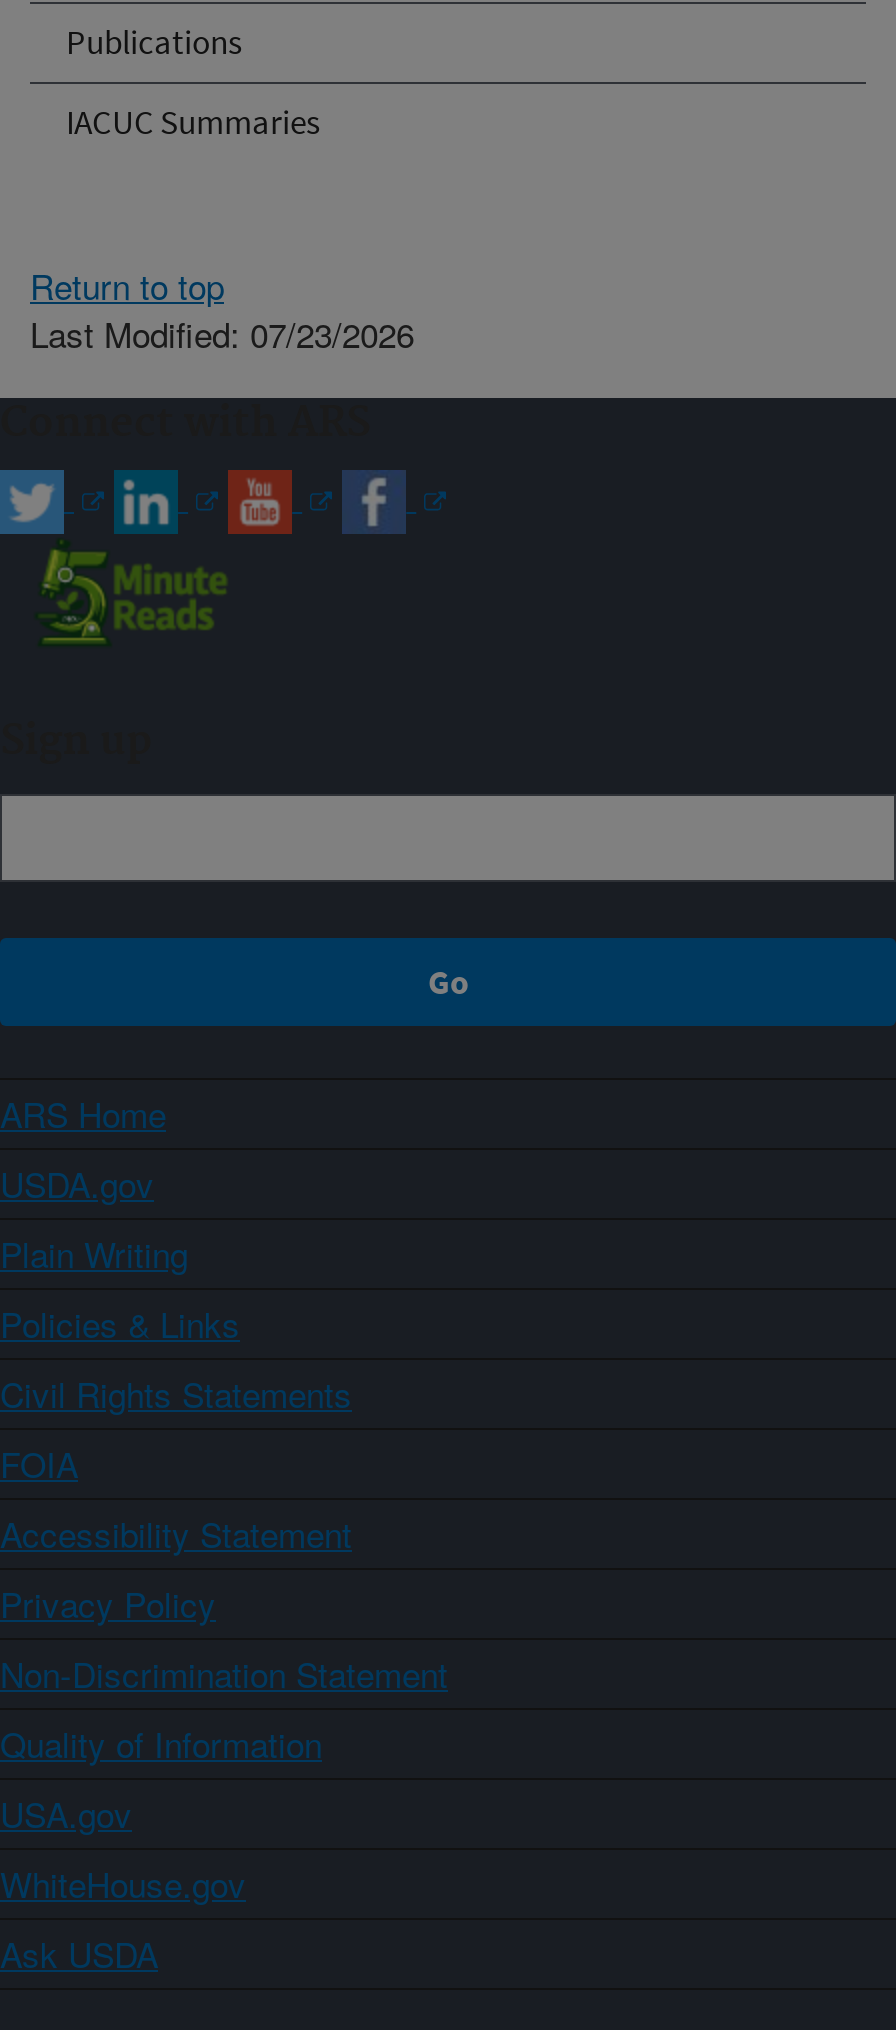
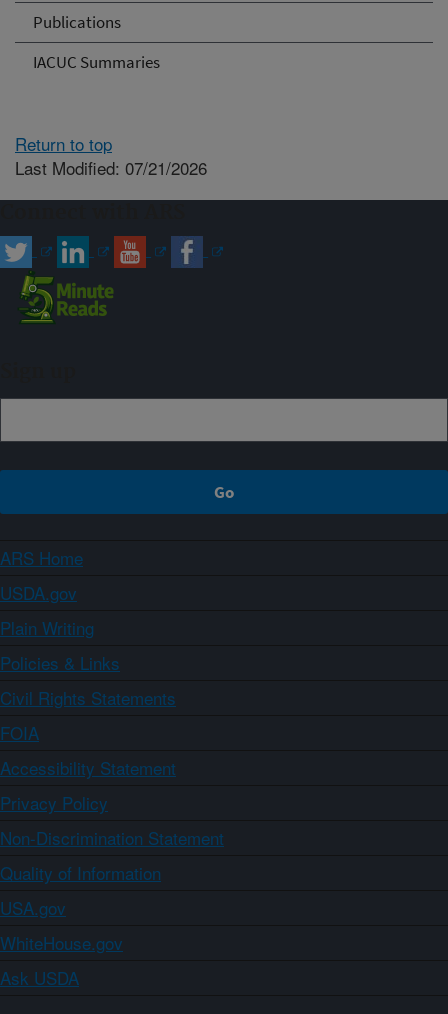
[30,307,414,357] Last Modified: 07/23/2026 -> [15,154,207,179] Last Modified: 07/21/2026

